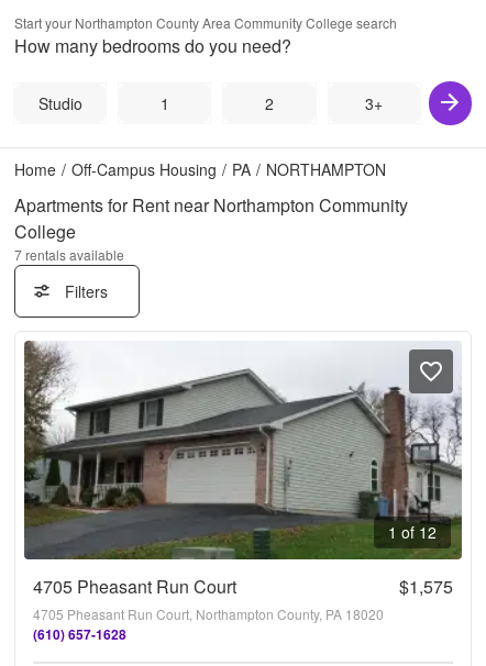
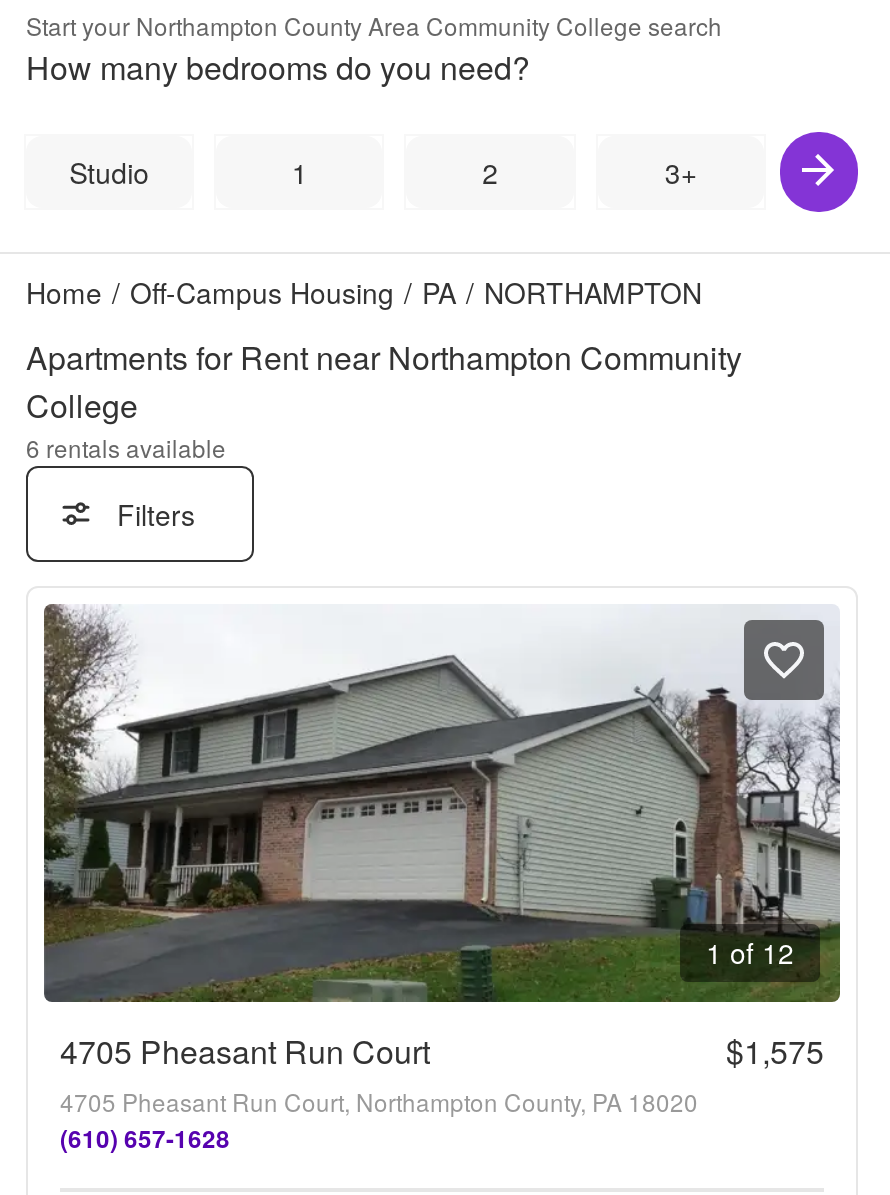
[14,245,124,264] 7 rentals available -> [26,430,226,464] 6 rentals available

